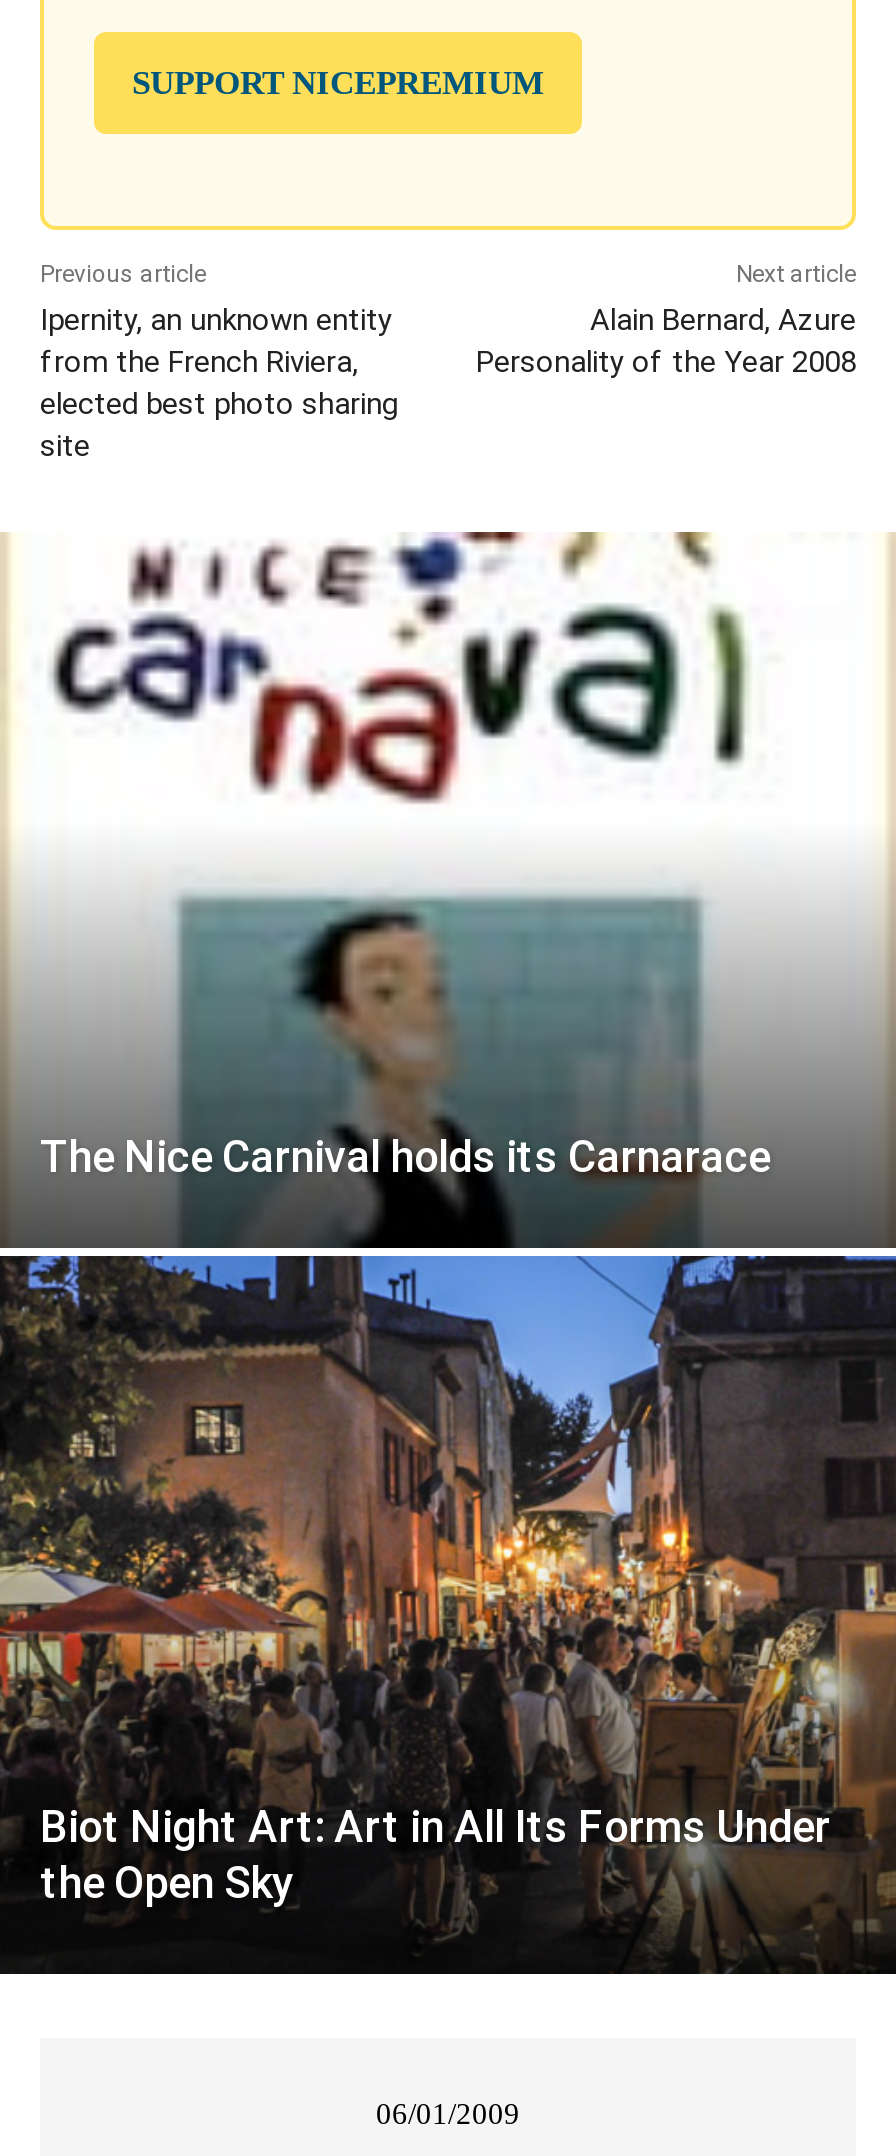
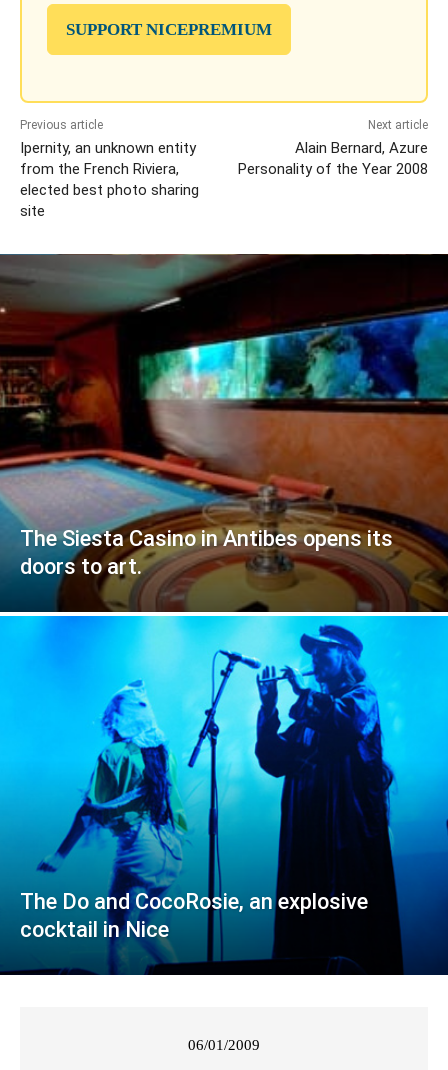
[6,530,890,1974] [image] | The Nice Carnival holds its Carnarace -> [3,253,445,975] [image] | The Siesta Casino in Antibes opens its | doors to art.
[40,1801,830,1907] Biot Night Art: Art in All Its Forms Under | the Open Sky -> [20,889,368,942] The Do and CocoRosie, an explosive | cocktail in Nice

